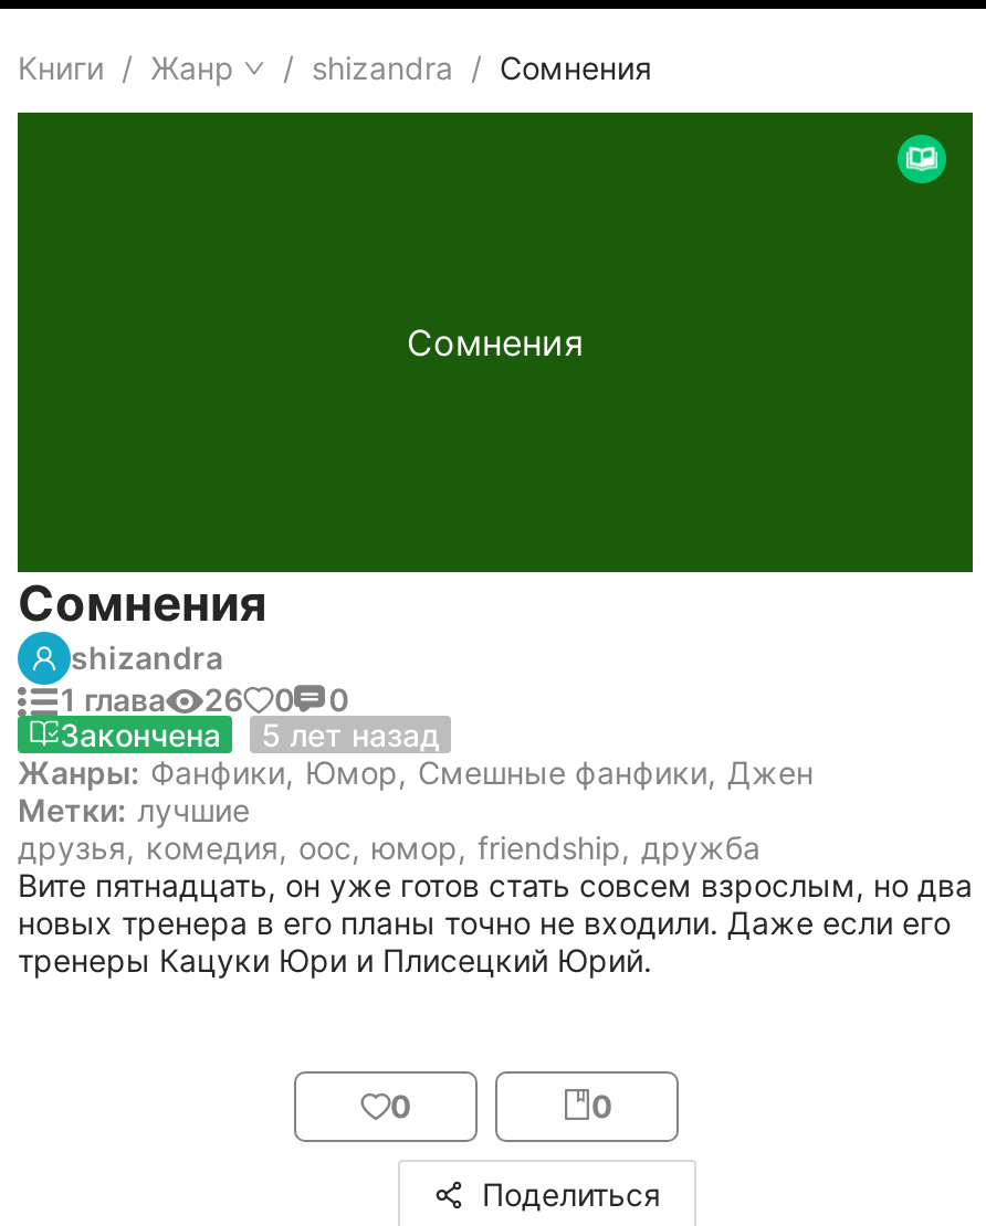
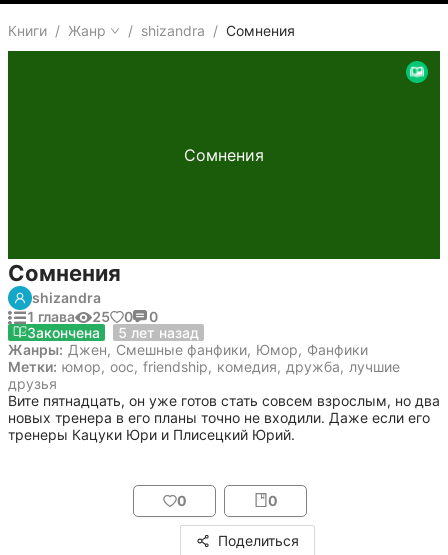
[57,680,348,718] 1 глава 26 0 0 -> [26,308,158,325] 1 глава 25 0 0
[18,753,814,866] Жанры: Фанфики, Юмор, Смешные фанфики, Джен | Метки: лучшие | друзья, комедия, оос, юмор, friendship, дружба -> [8,341,400,392] Жанры: Джен, Смешные фанфики, Юмор, Фанфики | Метки: юмор, оос, friendship, комедия, дружба, лучшие | друзья

